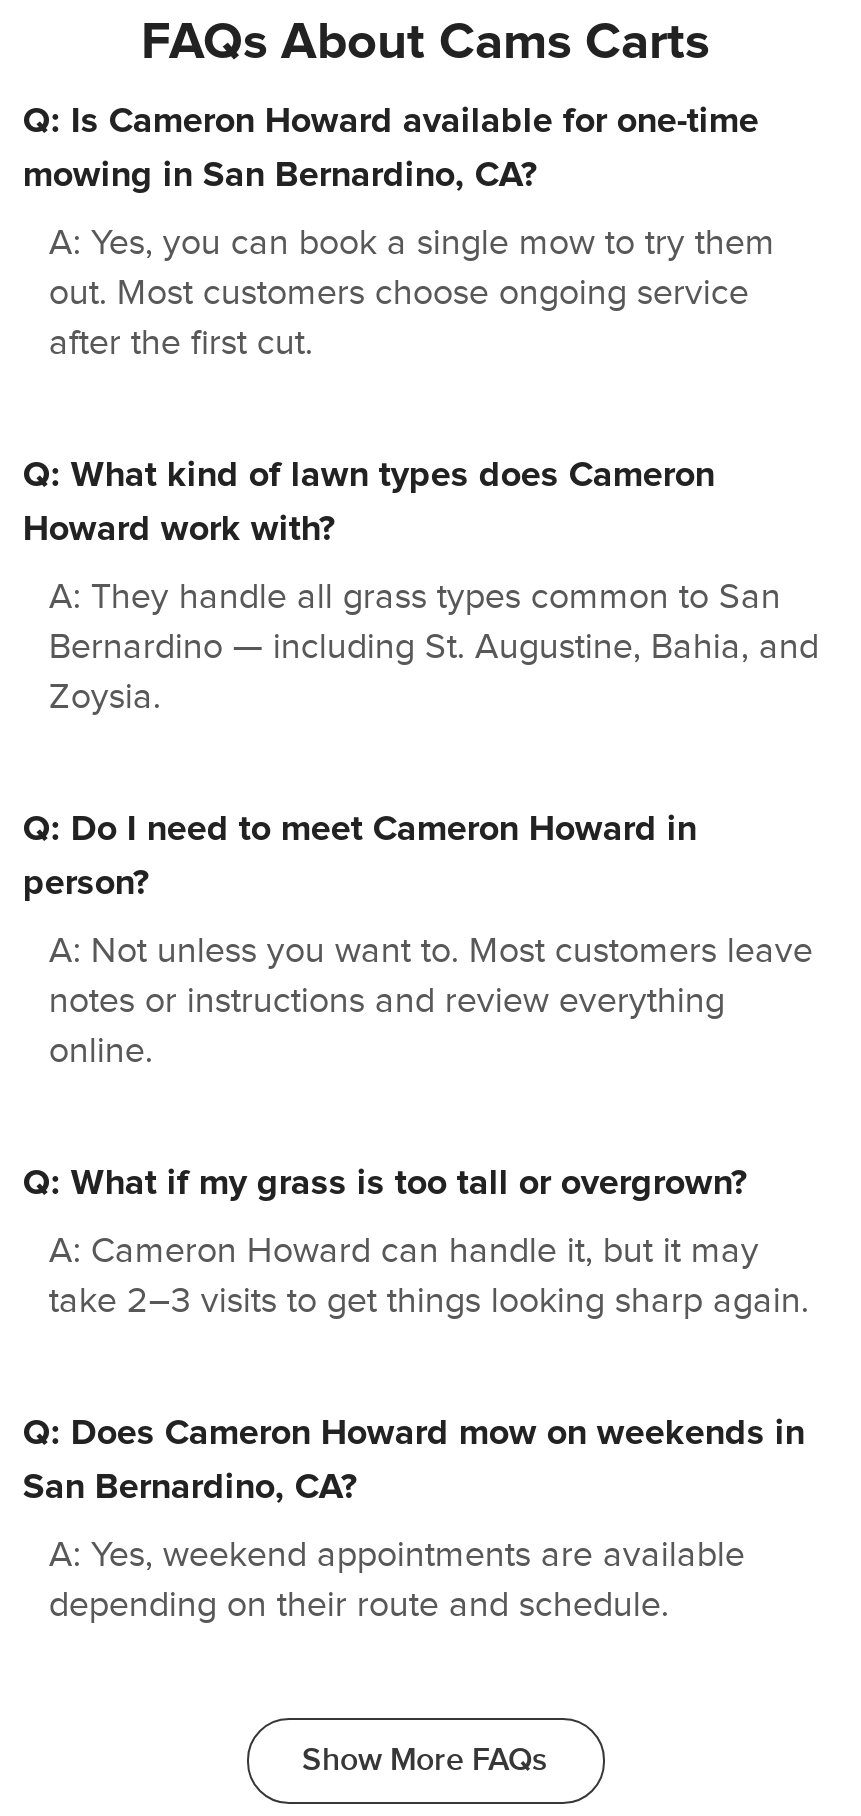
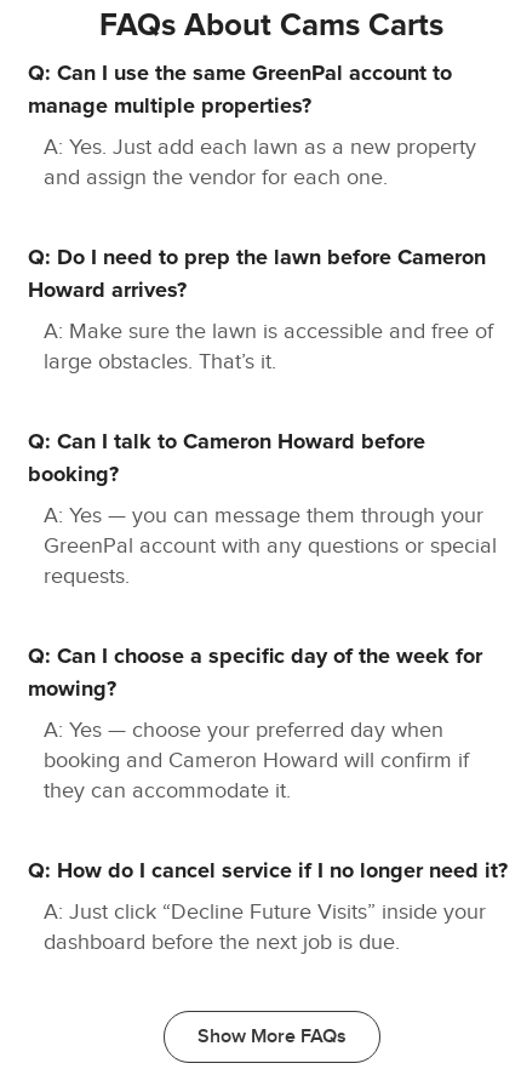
[23,98,759,196] Q: Is Cameron Howard available for one-time | mowing in San Bernardino, CA? -> [28,60,452,119] Q: Can I use the same GreenPal account to | manage multiple properties?
[49,222,775,364] A: Yes, you can book a single mow to try them | out. Most customers choose ongoing service | after the first cut. -> [43,135,476,190] A: Yes. Just add each lawn as a new property | and assign the vendor for each one.
[23,452,715,550] Q: What kind of lawn types does Cameron | Howard work with? -> [28,244,486,303] Q: Do I need to prep the lawn before Cameron | Howard arrives?
[49,576,819,718] A: They handle all grass types common to San | Bernardino — including St. Augustine, Bahia, and | Zoysia. -> [43,319,493,375] A: Make sure the lawn is accessible and free of | large obstacles. That’s it.
[23,806,697,904] Q: Do I need to meet Cameron Howard in | person? -> [28,428,425,487] Q: Can I talk to Cameron Howard before | booking?
[49,930,813,1072] A: Not unless you want to. Most customers leave | notes or instructions and review everything | online. -> [43,503,497,589] A: Yes — you can message them through your | GreenPal account with any questions or special | requests.
[23,1160,747,1204] Q: What if my grass is too tall or overgrown? -> [28,642,482,702] Q: Can I choose a specific day of the week for | mowing?
[49,1230,809,1322] A: Cameron Howard can handle it, but it may | take 2–3 visits to get things looking sharp again. -> [43,718,469,804] A: Yes — choose your preferred day when | booking and Cameron Howard will confirm if | they can accommodate it.
[23,1410,805,1508] Q: Does Cameron Howard mow on weekends in | San Bernardino, CA? -> [28,857,507,884] Q: How do I cancel service if I no longer need it?
[49,1534,745,1626] A: Yes, weekend appointments are available | depending on their route and schedule. -> [43,899,486,955] A: Just click “Decline Future Visits” inside your | dashboard before the next job is due.

